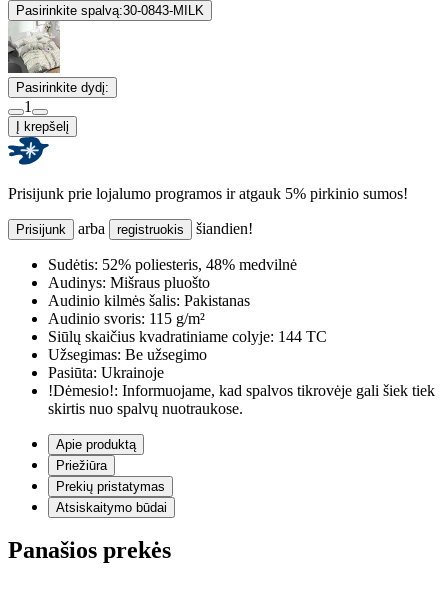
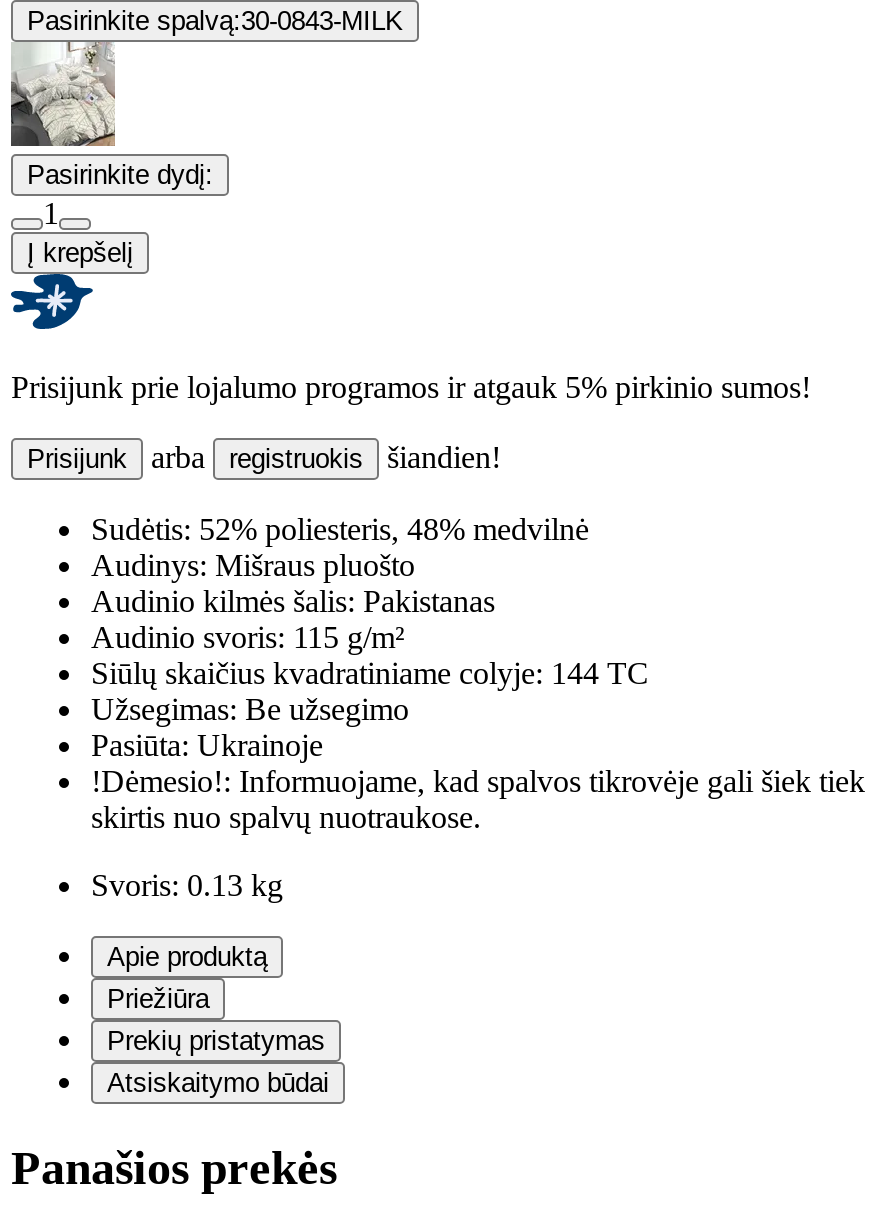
none -> [91,867,283,901] Svoris: 0.13 kg

